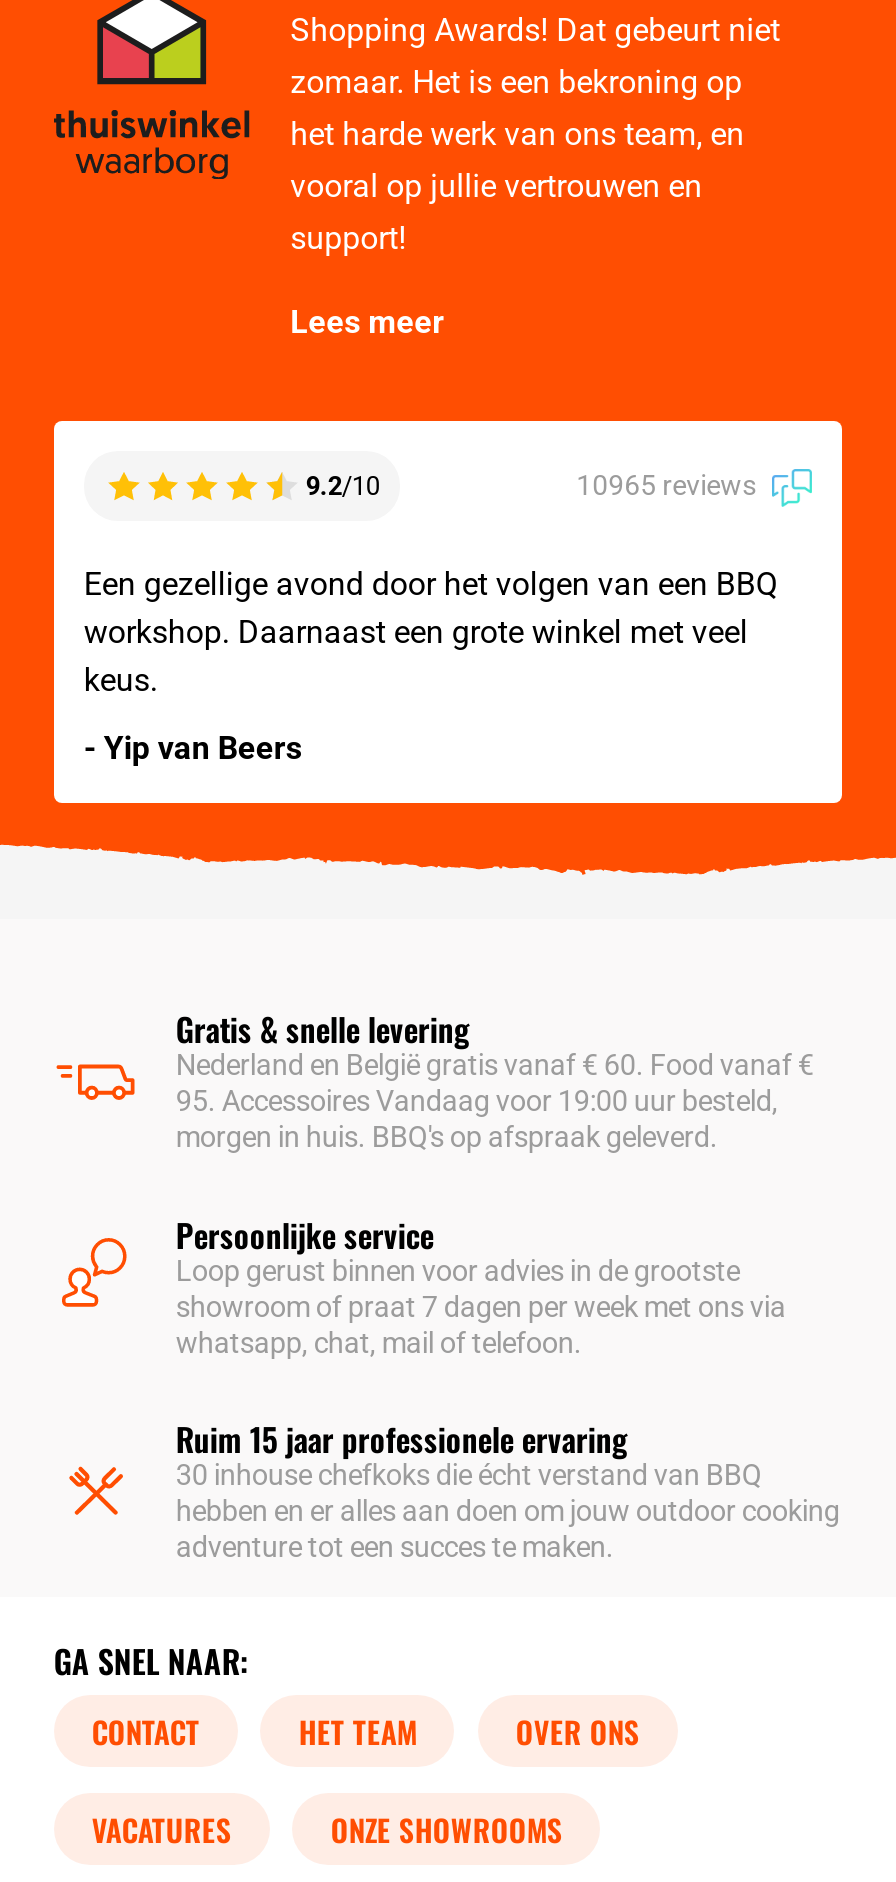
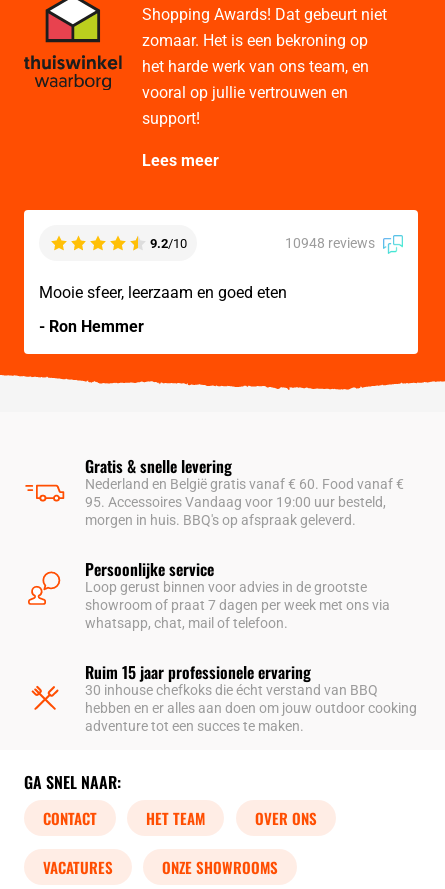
[576,470,762,502] 10965 reviews -> [285,235,378,251] 10948 reviews
[84,566,778,700] Een gezellige avond door het volgen van een BBQ | workshop. Daarnaast een grote winkel met veel | keus. -> [39,283,287,302] Mooie sfeer, leerzaam en goed eten
[84,730,302,768] - Yip van Beers -> [39,317,144,336] - Ron Hemmer

